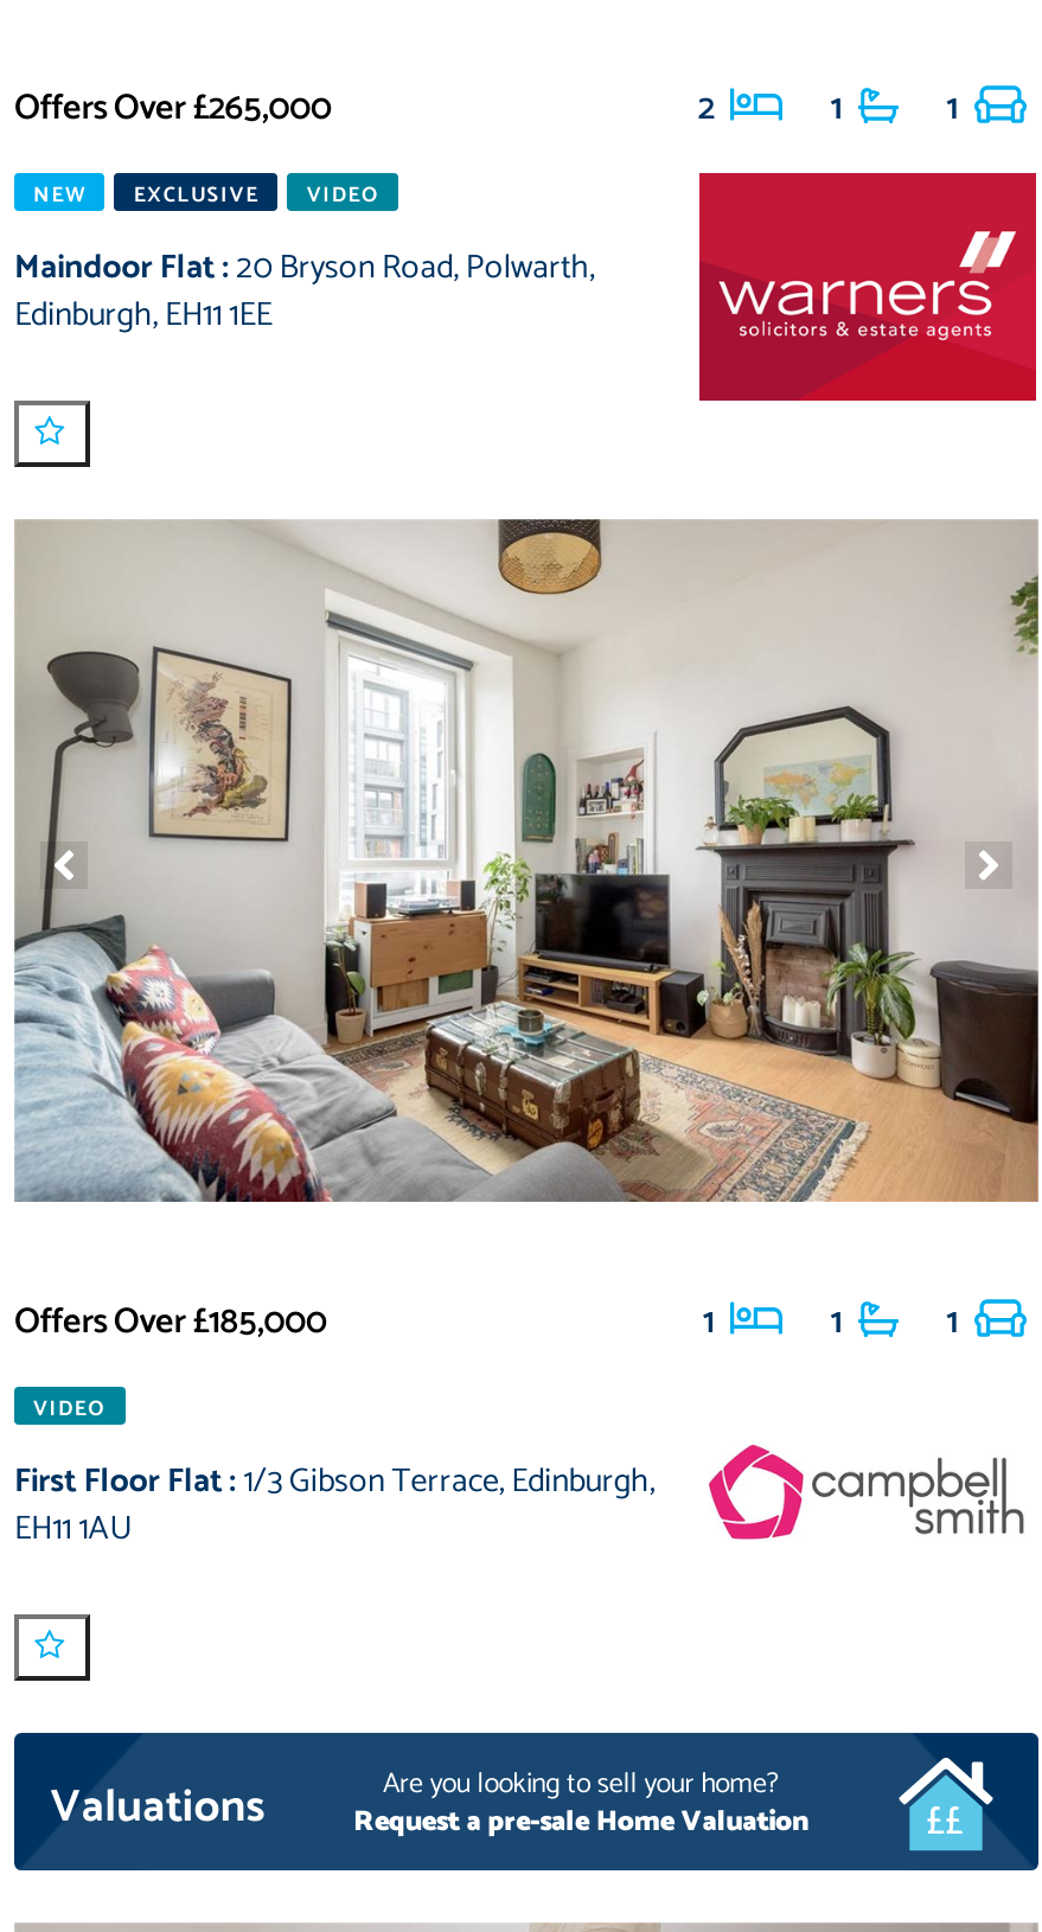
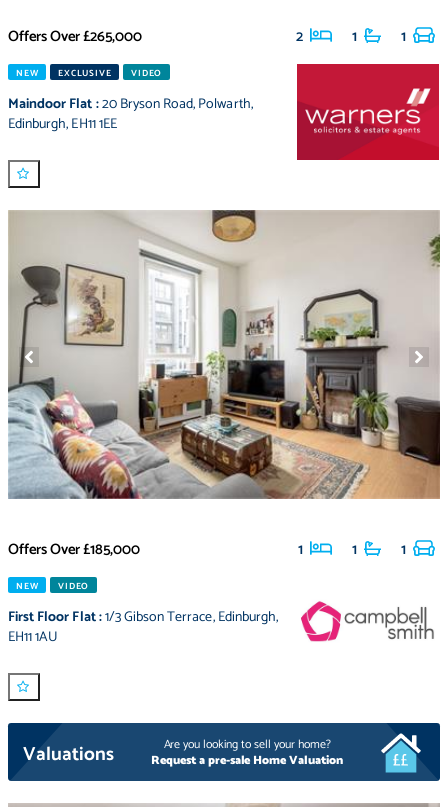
none -> [16,579,38,594] NEW

